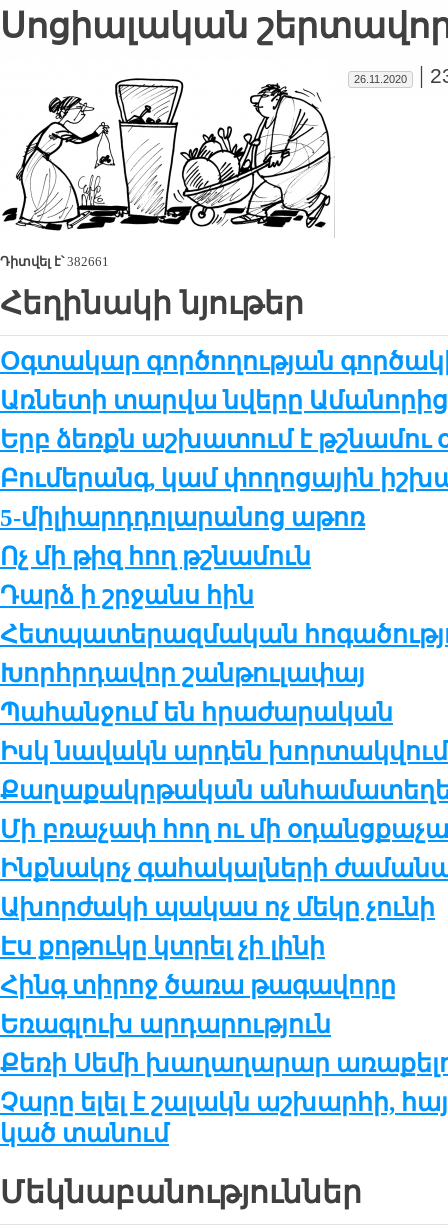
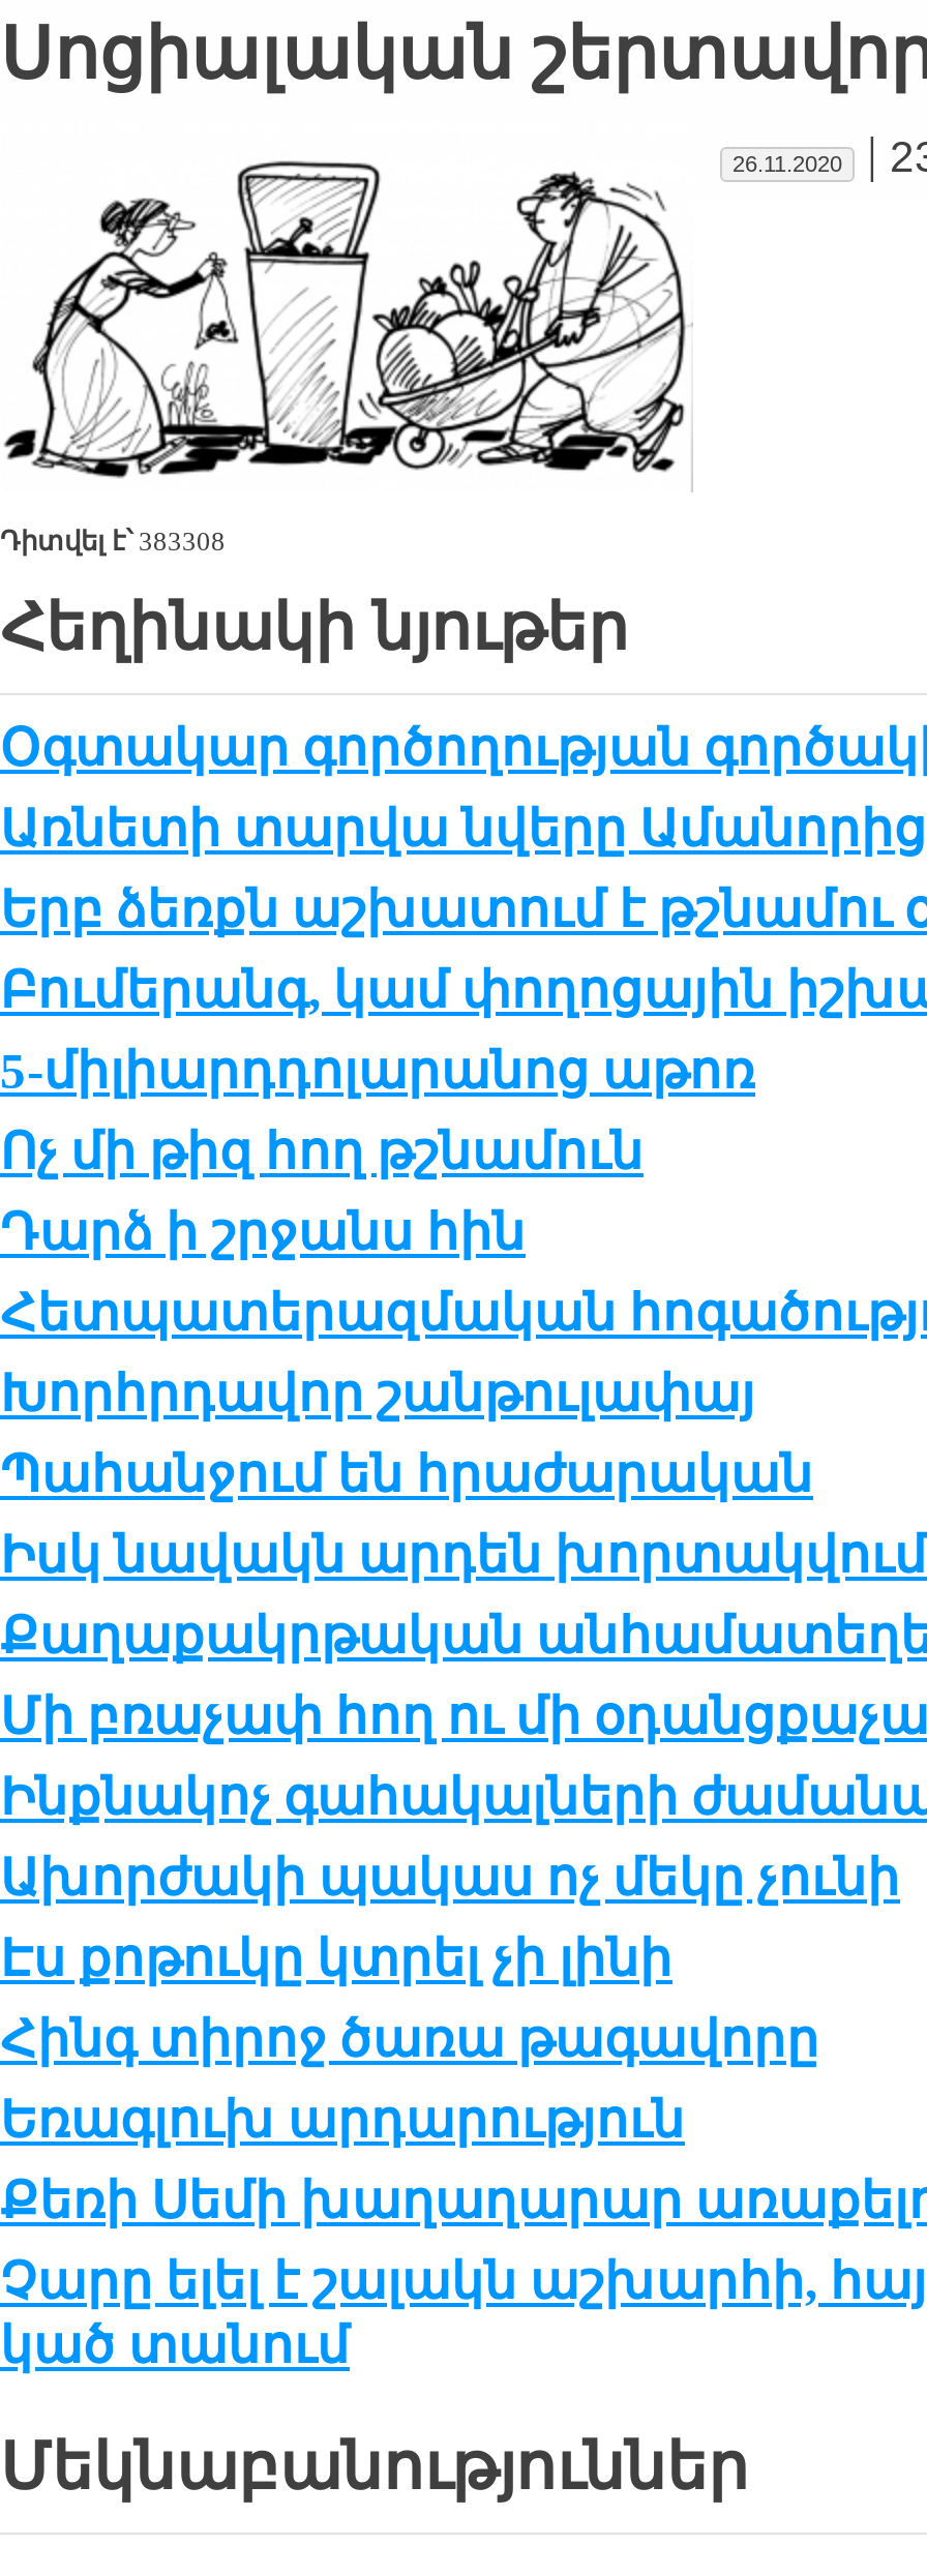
[0,254,109,269] Դիտվել է՝ 382661 -> [0,526,226,557] Դիտվել է՝ 383308

